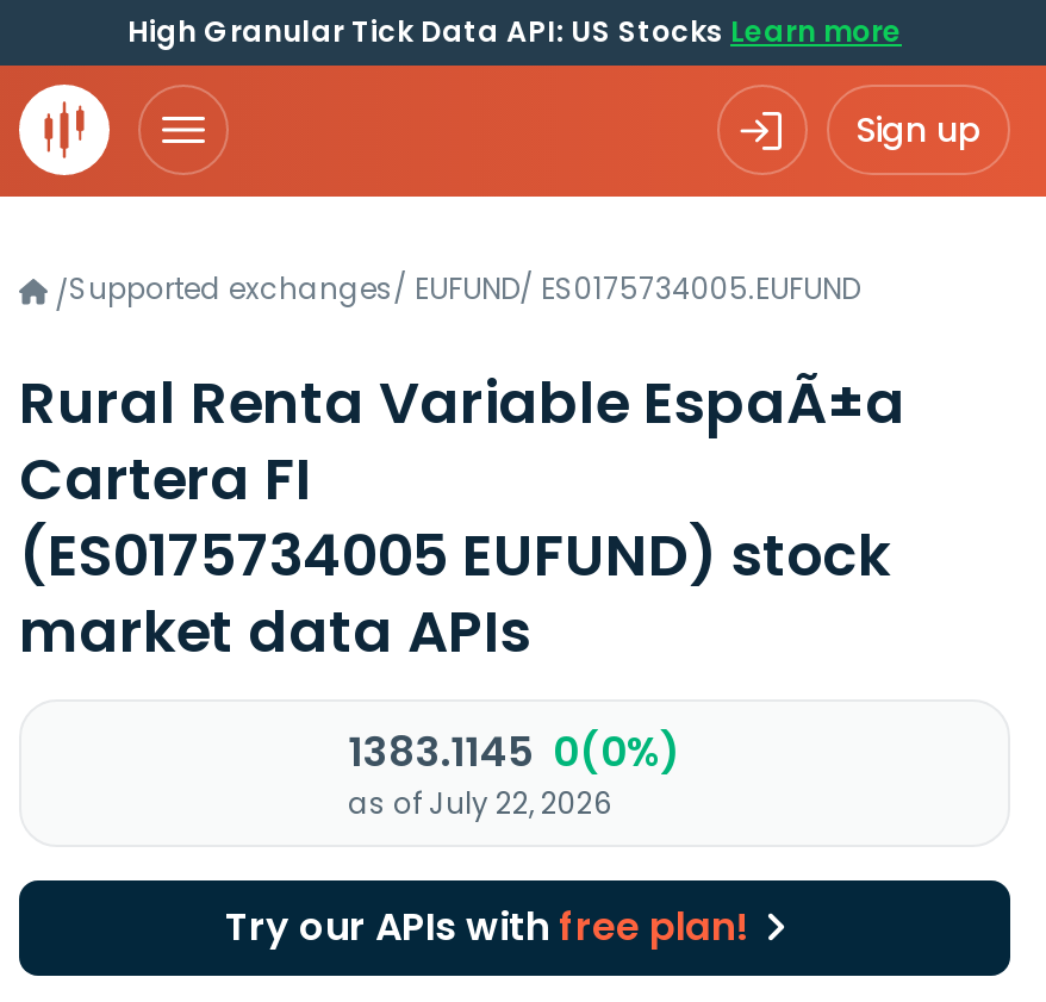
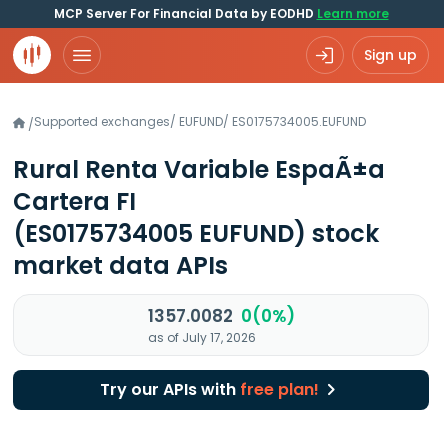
[127,11,902,51] High Granular Tick Data API: US Stocks Learn more -> [53,5,388,22] MCP Server For Financial Data by EODHD Learn more
[348,723,681,780] 1383.1145 0(0%) -> [147,304,294,328] 1357.0082 0(0%)
[348,783,612,823] as of July 22, 2026 -> [147,329,255,346] as of July 17, 2026

